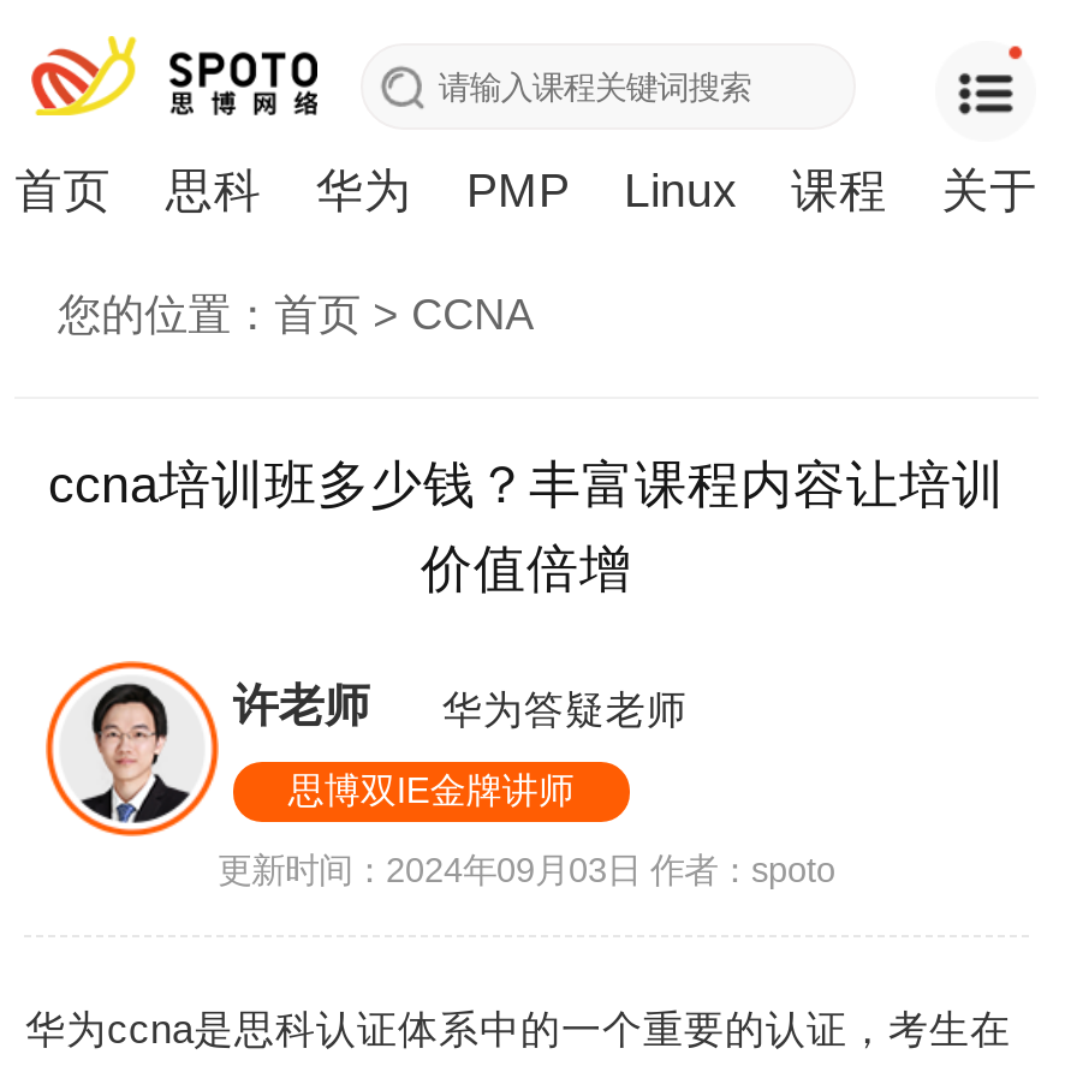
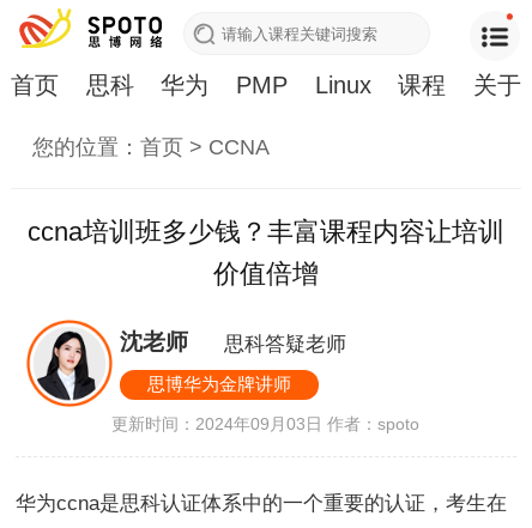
[67,681,370,824] [image] | 许老师 -> [36,330,188,400] [image] | 沈老师
[442,688,687,734] 华为答疑老师 -> [224,333,346,356] 思科答疑老师
[288,770,574,811] 思博双IE金牌讲师 -> [147,374,291,394] 思博华为金牌讲师

